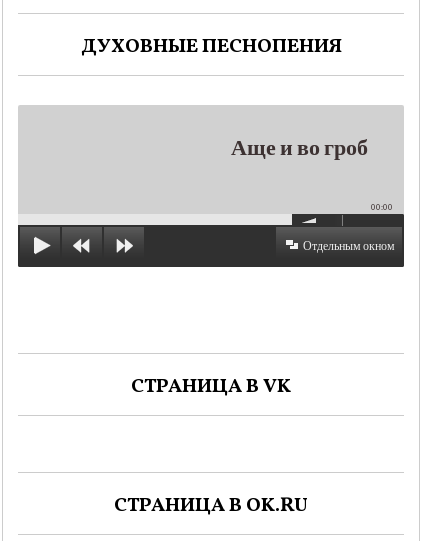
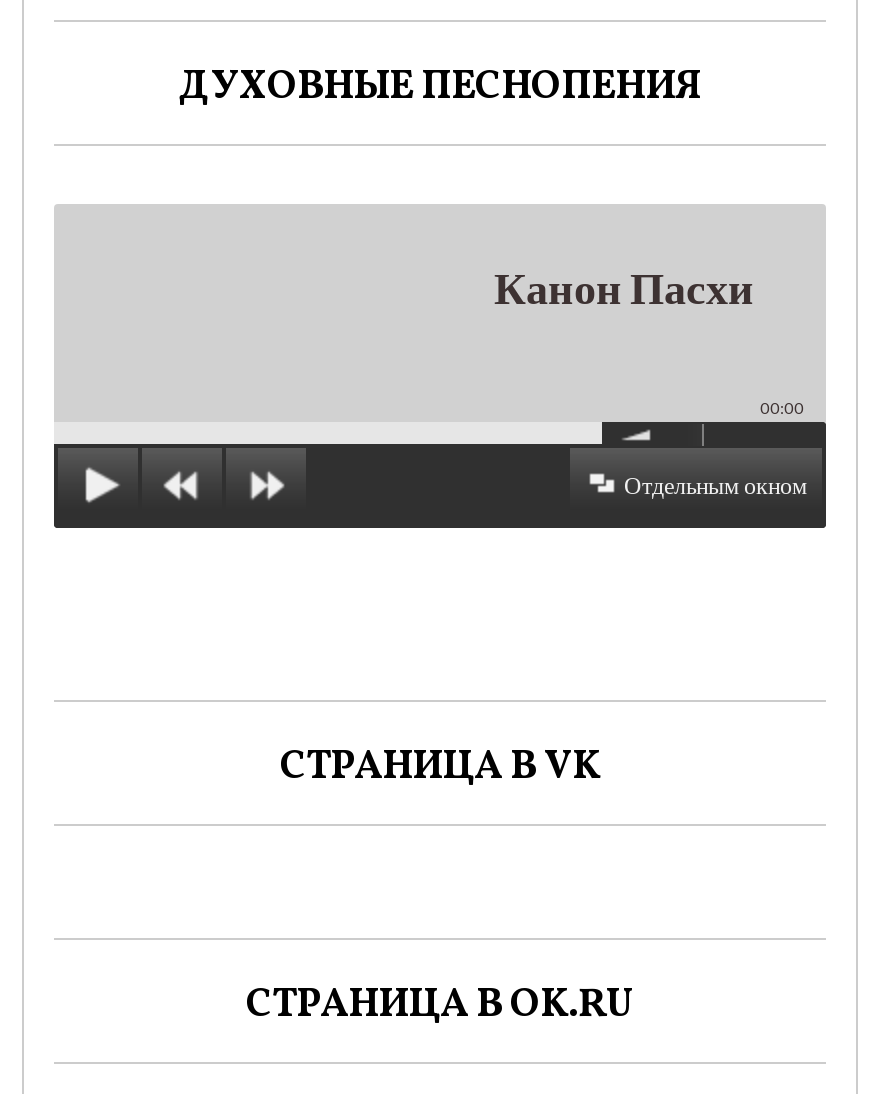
[231,133,368,160] Аще и во гроб -> [494,260,754,314] Канон Пасхи

